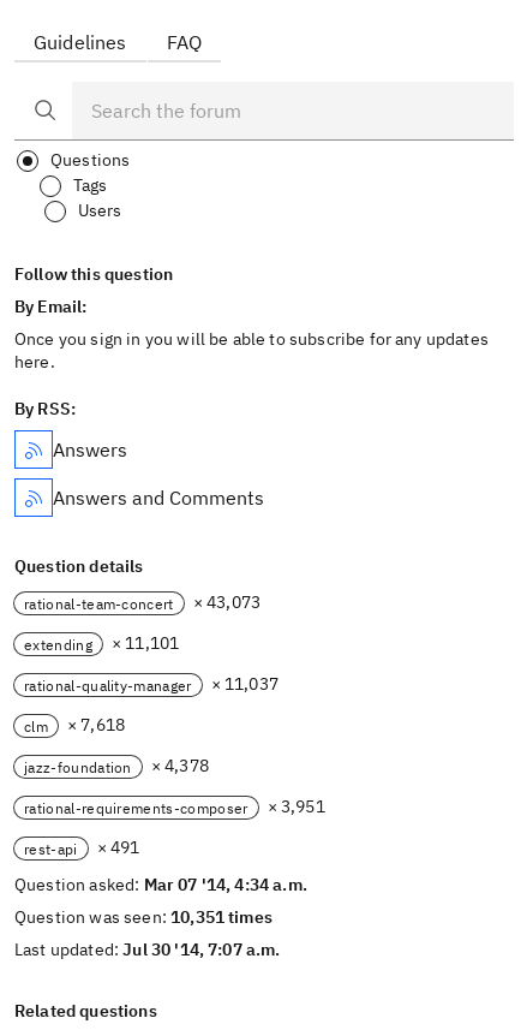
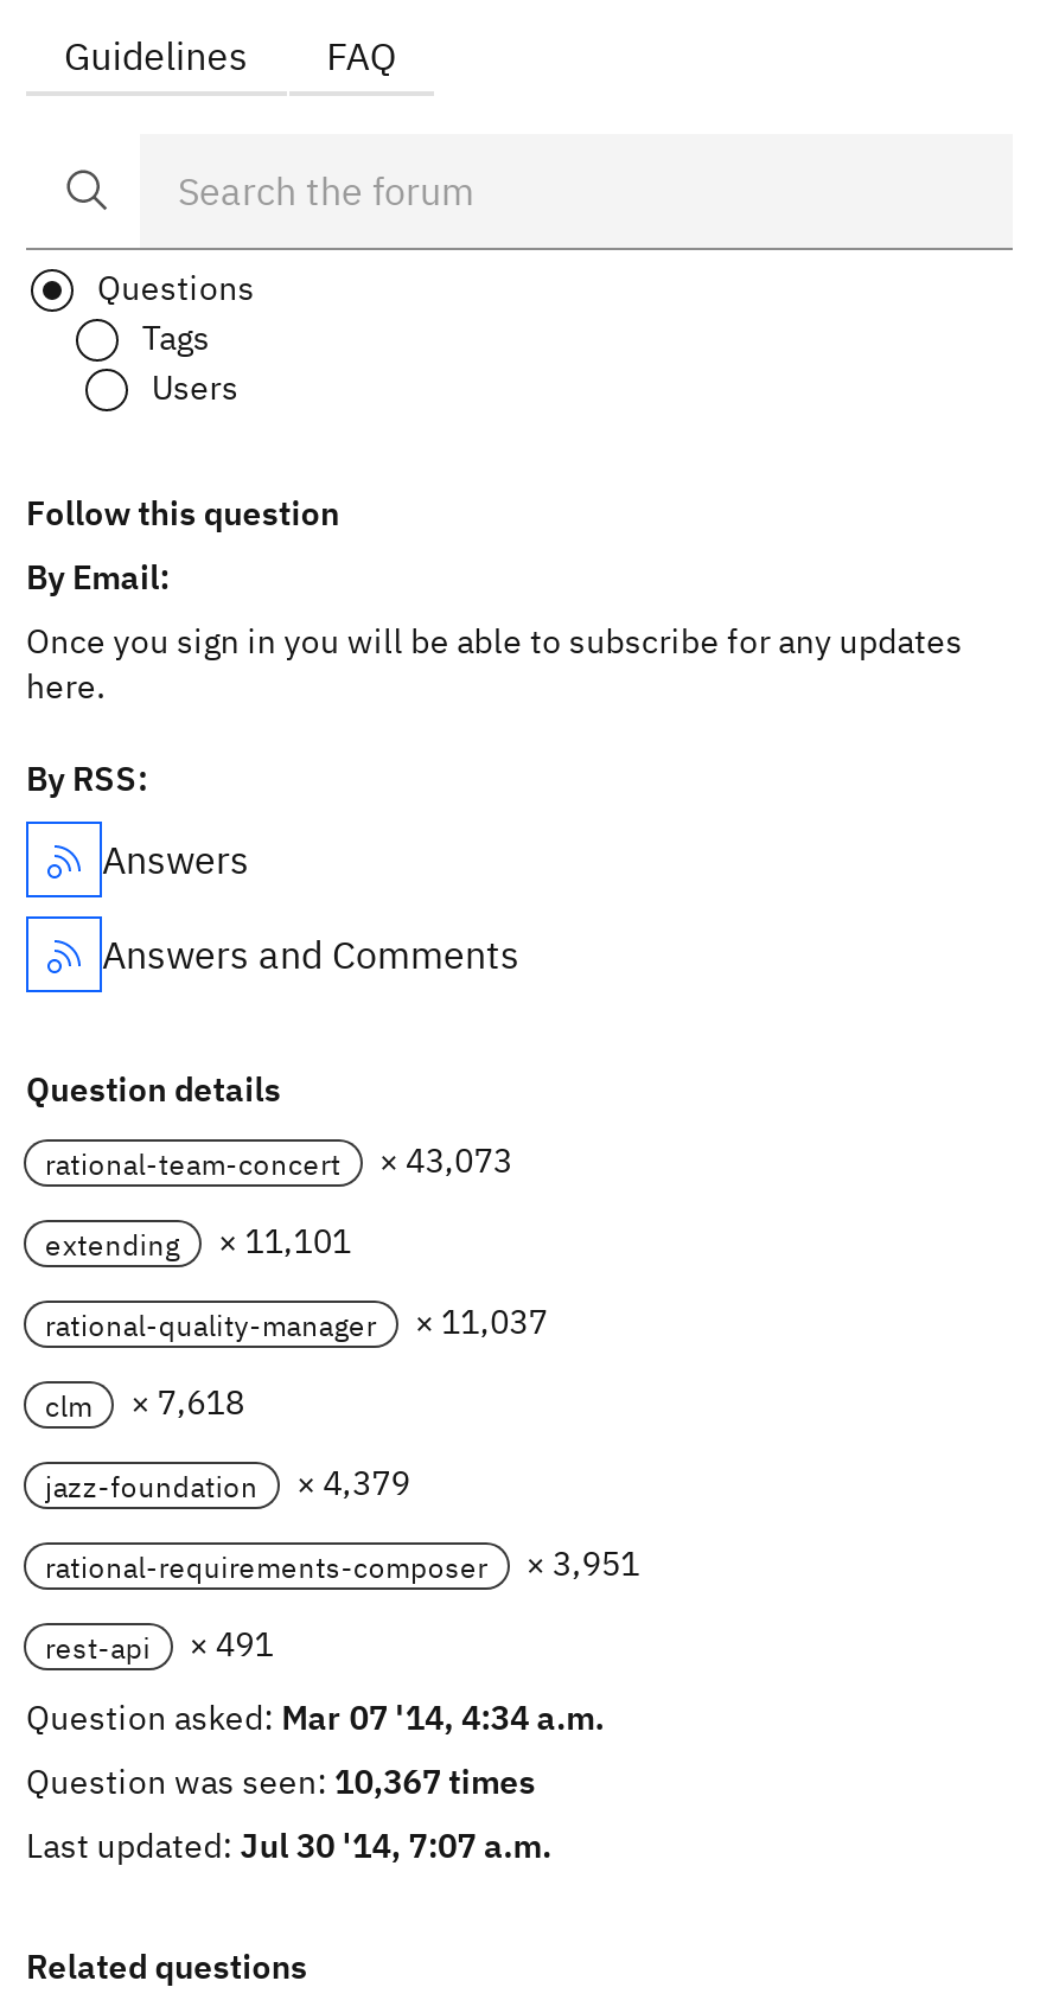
[24,755,209,777] jazz-foundation × 4,378 -> [45,1462,410,1505] jazz-foundation × 4,379
[14,906,273,928] Question was seen: 10,351 times -> [26,1761,536,1803] Question was seen: 10,367 times

